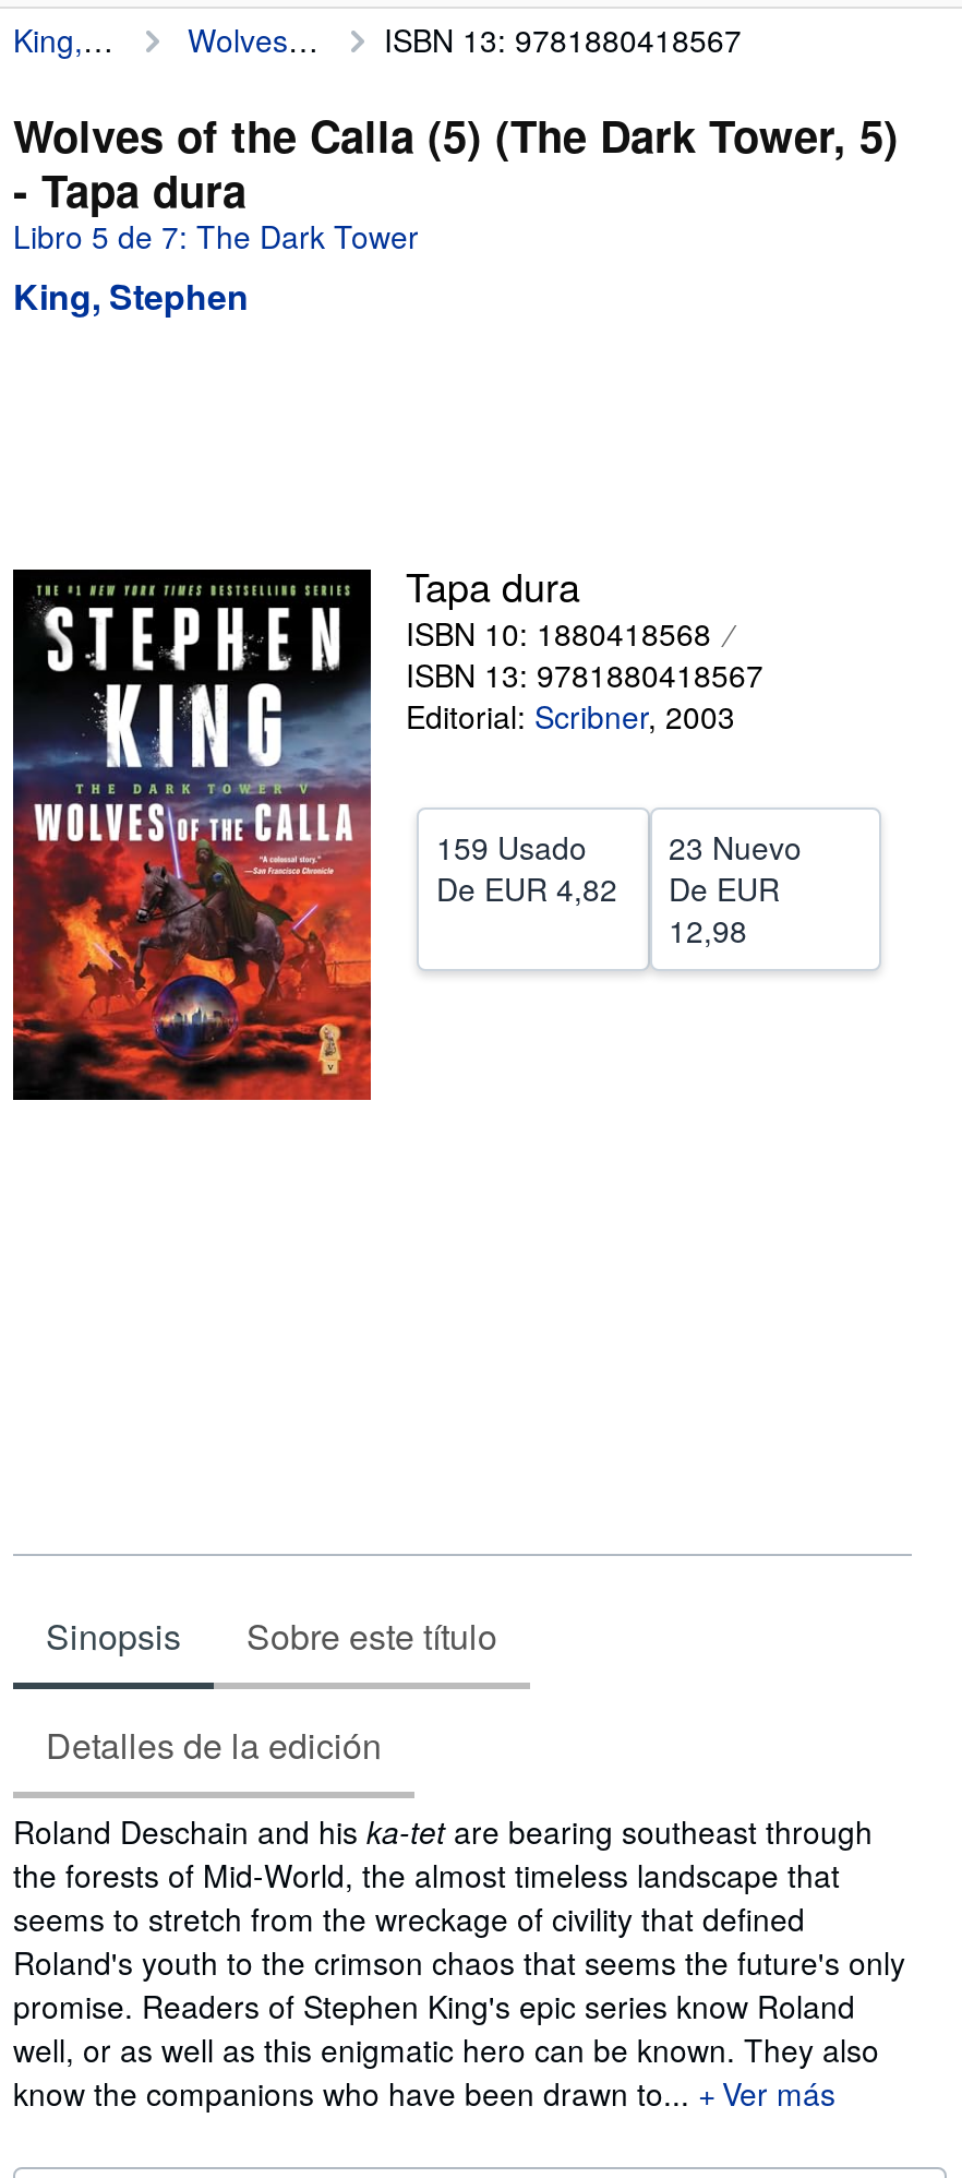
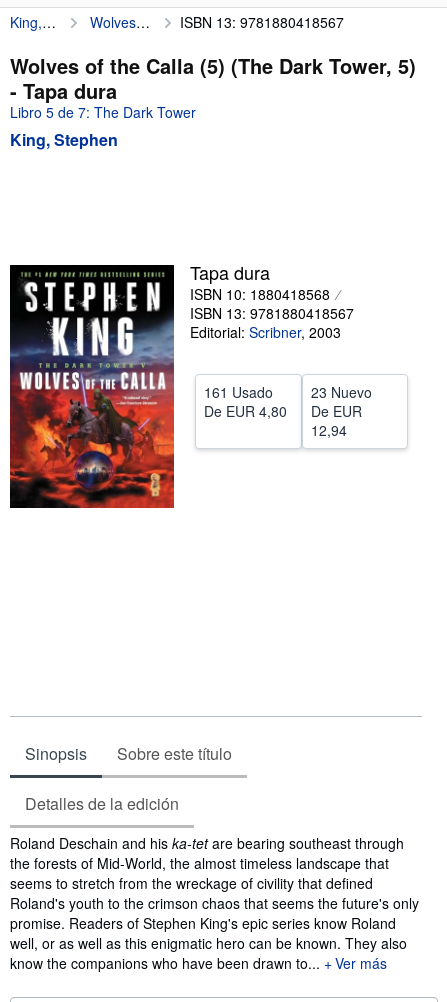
[436,825,802,869] 159 Usado 23 Nuevo -> [204,382,371,402] 161 Usado 23 Nuevo
[436,866,780,910] De EUR 4,82 De EUR -> [204,401,361,421] De EUR 4,80 De EUR
[669,908,747,952] 12,98 -> [310,420,346,440] 12,94

